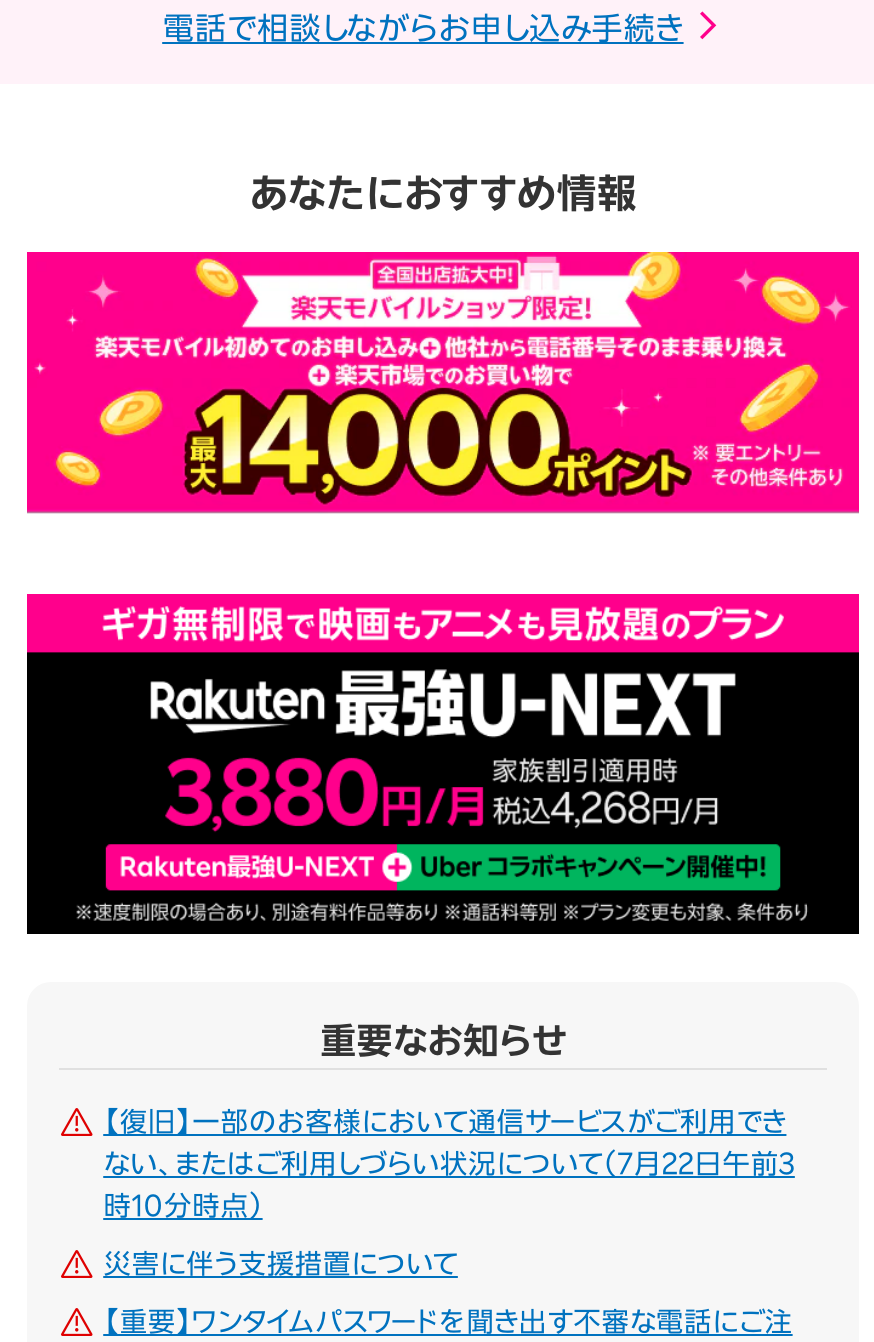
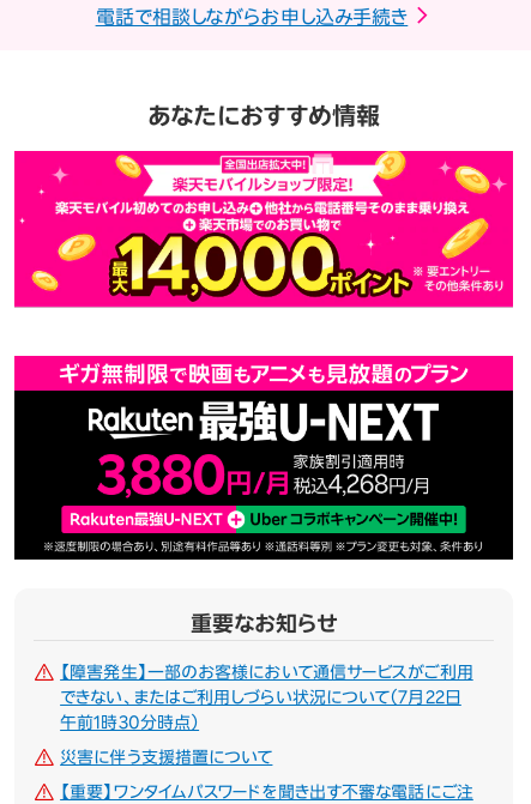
[103,1108,786,1136] 【復旧】一部のお客様において通信サービスがご利用でき -> [60,664,473,680] 【障害発生】一部のお客様において通信サービスがご利用
[103,1150,795,1178] ない、またはご利用しづらい状況について（7月22日午前3 -> [60,689,461,706] できない、またはご利用しづらい状況について（7月22日
[103,1192,263,1220] 時10分時点） -> [60,714,199,731] 午前1時30分時点）

